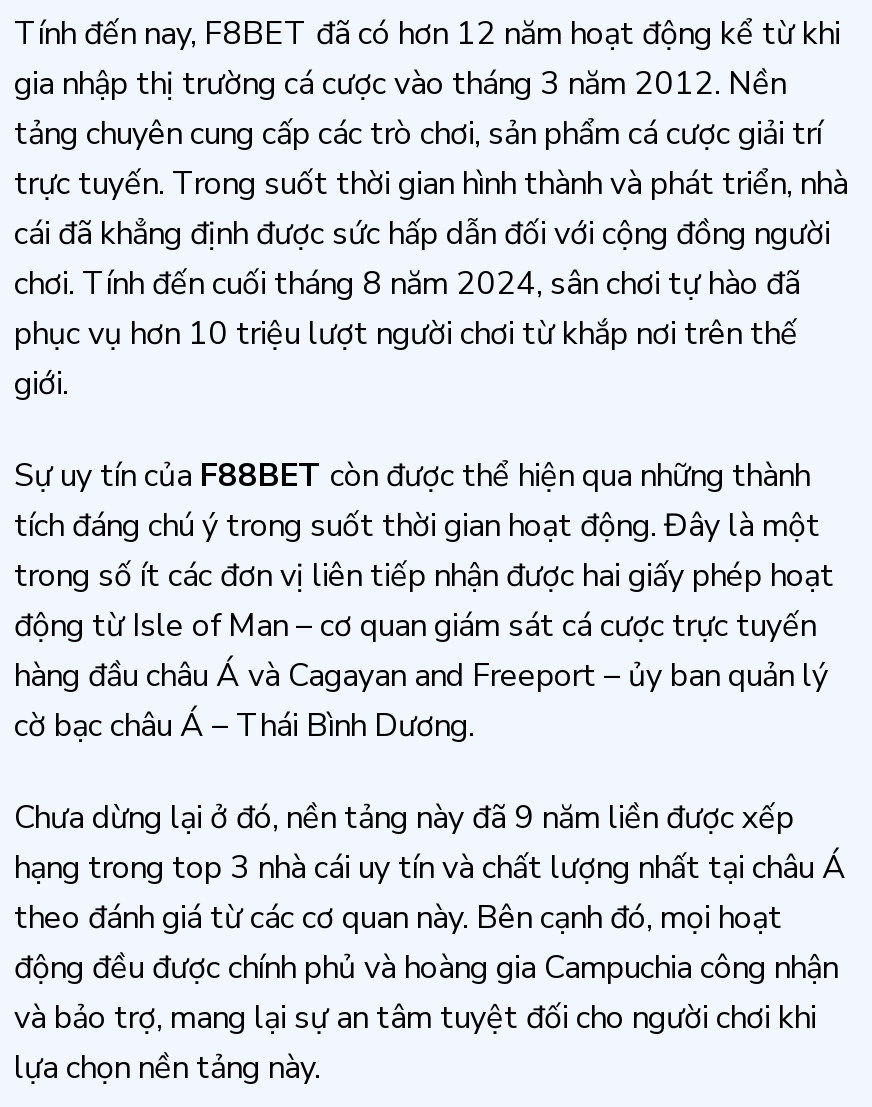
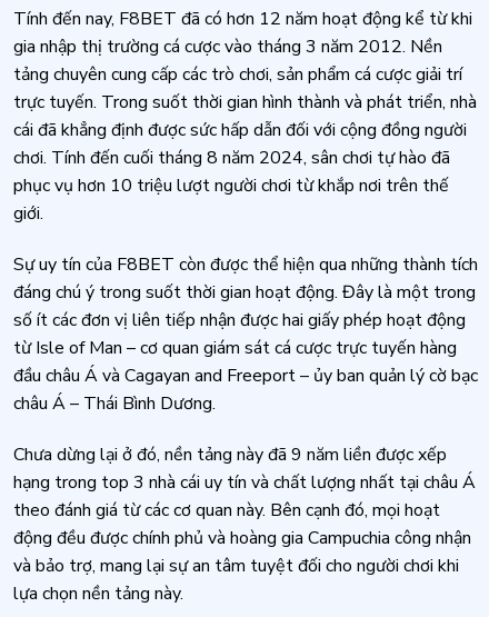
[14,454,834,748] Sự uy tín của F88BET còn được thể hiện qua những thành | tích đáng chú ý trong suốt thời gian hoạt động. Đây là một | trong số ít các đơn vị liên tiếp nhận được hai giấy phép hoạt | động từ Isle of Man – cơ quan giám sát cá cược trực tuyến | hàng đầu châu Á và Cagayan and Freeport – ủy ban quản lý | cờ bạc châu Á – Thái Bình Dương. -> [13,252,478,416] Sự uy tín của F8BET còn được thể hiện qua những thành tích | đáng chú ý trong suốt thời gian hoạt động. Đây là một trong | số ít các đơn vị liên tiếp nhận được hai giấy phép hoạt động | từ Isle of Man – cơ quan giám sát cá cược trực tuyến hàng | đầu châu Á và Cagayan and Freeport – ủy ban quản lý cờ bạc | châu Á – Thái Bình Dương.

